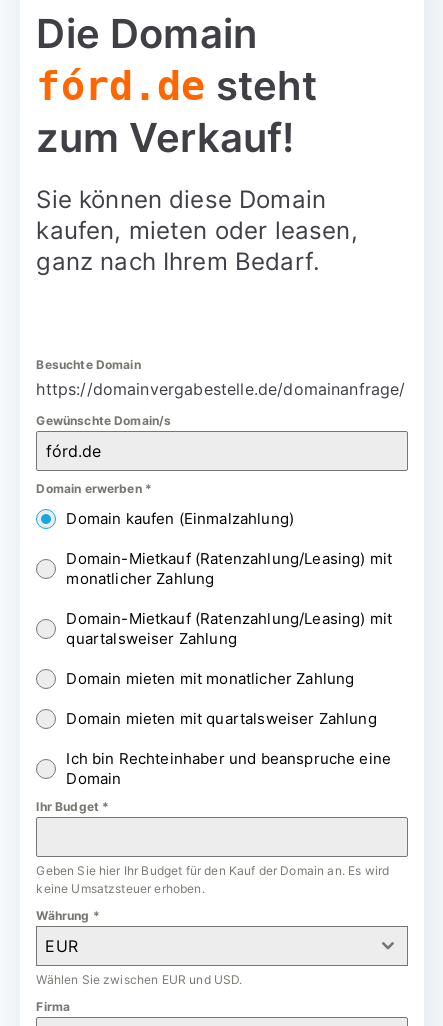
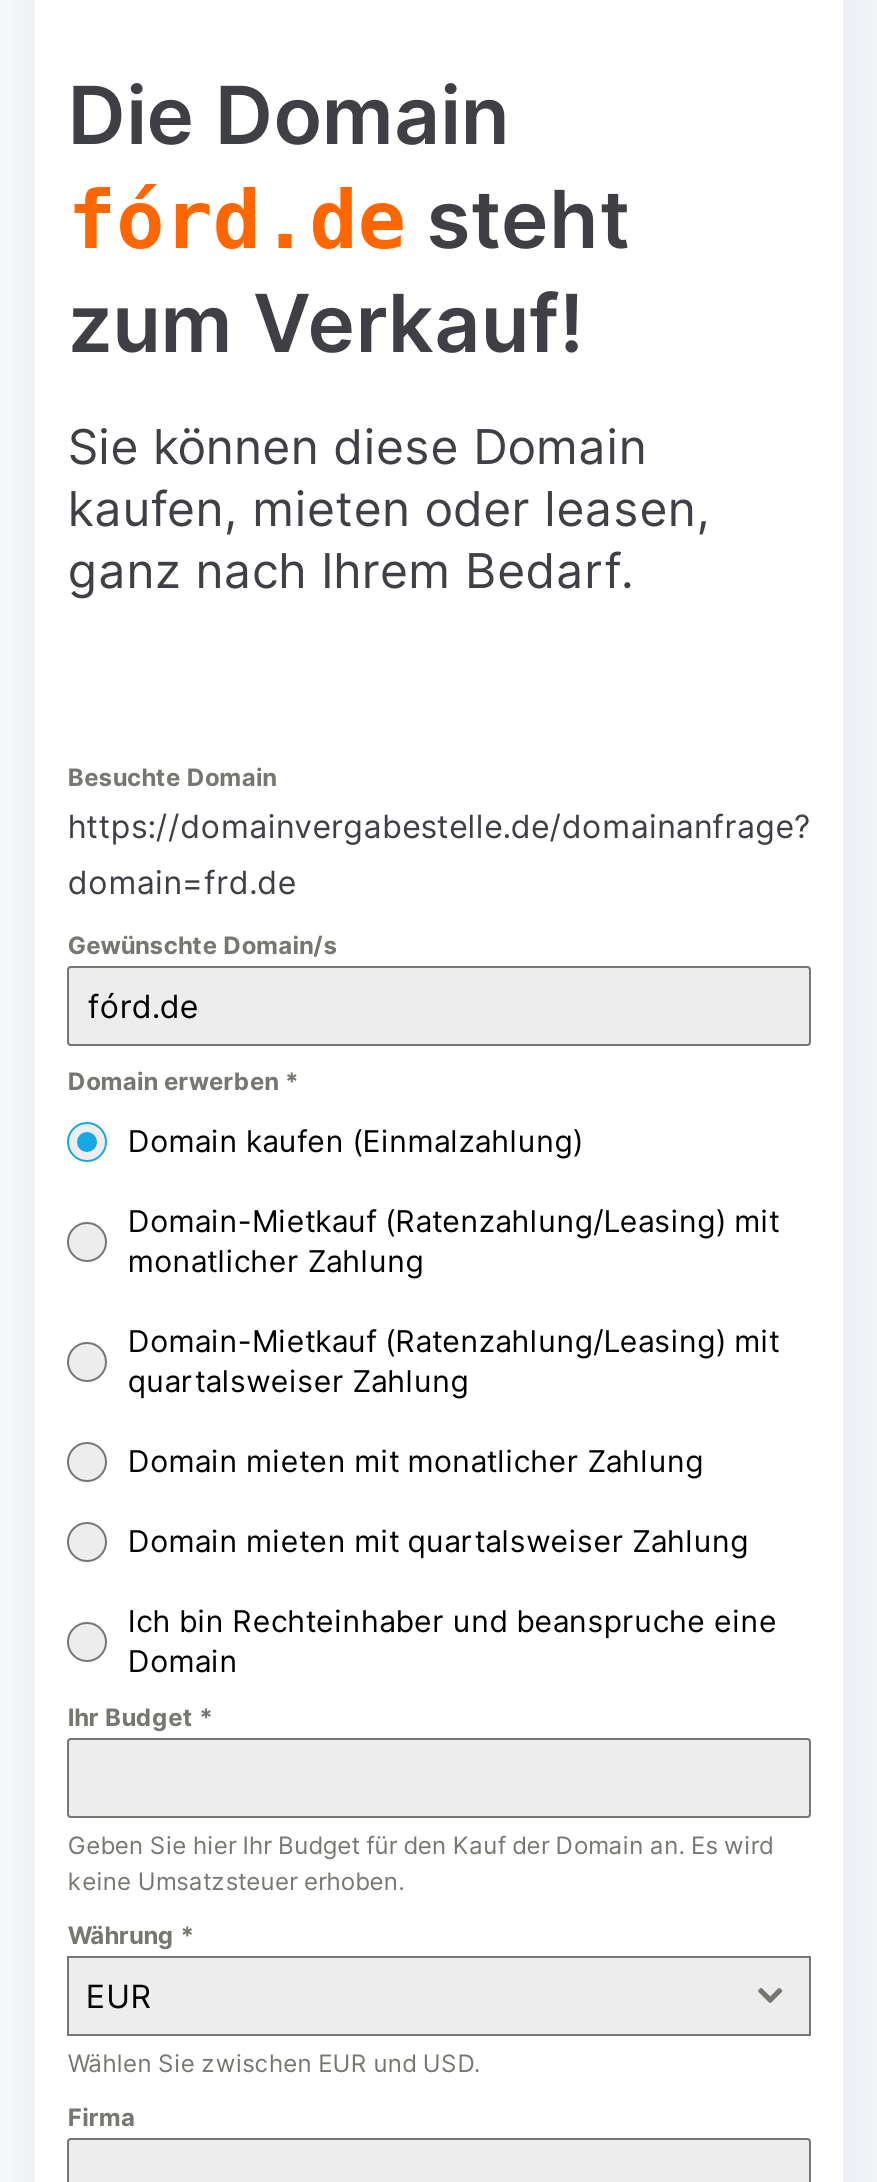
[36,379,406,399] https://domainvergabestelle.de/domainanfrage/ -> [68,806,810,902] https://domainvergabestelle.de/domainanfrage? | domain=frd.de

